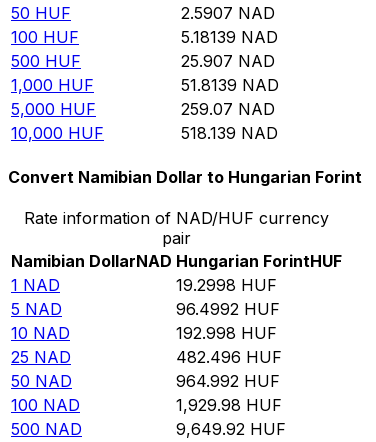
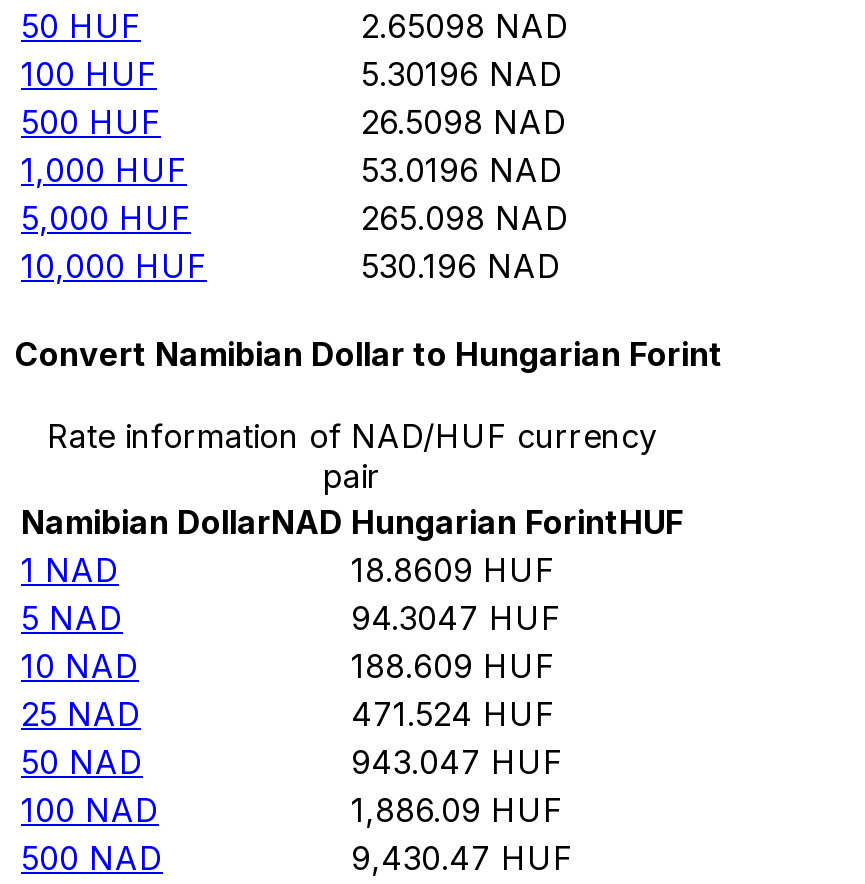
[181,3,275,23] 2.5907 NAD -> [361,6,569,46] 2.65098 NAD
[181,27,278,47] 5.18139 NAD -> [361,54,563,94] 5.30196 NAD
[181,51,275,71] 25.907 NAD -> [361,102,567,142] 26.5098 NAD
[181,75,279,95] 51.8139 NAD -> [361,150,563,190] 53.0196 NAD
[181,99,275,119] 259.07 NAD -> [361,198,569,238] 265.098 NAD
[181,123,278,143] 518.139 NAD -> [361,246,561,286] 530.196 NAD
[176,275,277,295] 19.2998 HUF -> [351,551,555,591] 18.8609 HUF
[176,299,280,319] 96.4992 HUF -> [351,599,561,639] 94.3047 HUF
[176,323,277,343] 192.998 HUF -> [351,647,555,687] 188.609 HUF
[176,347,282,367] 482.496 HUF -> [351,695,555,735] 471.524 HUF
[176,371,280,391] 964.992 HUF -> [351,743,563,783] 943.047 HUF
[176,395,282,415] 1,929.98 HUF -> [351,791,563,831] 1,886.09 HUF
[176,419,286,439] 9,649.92 HUF -> [351,839,573,879] 9,430.47 HUF

